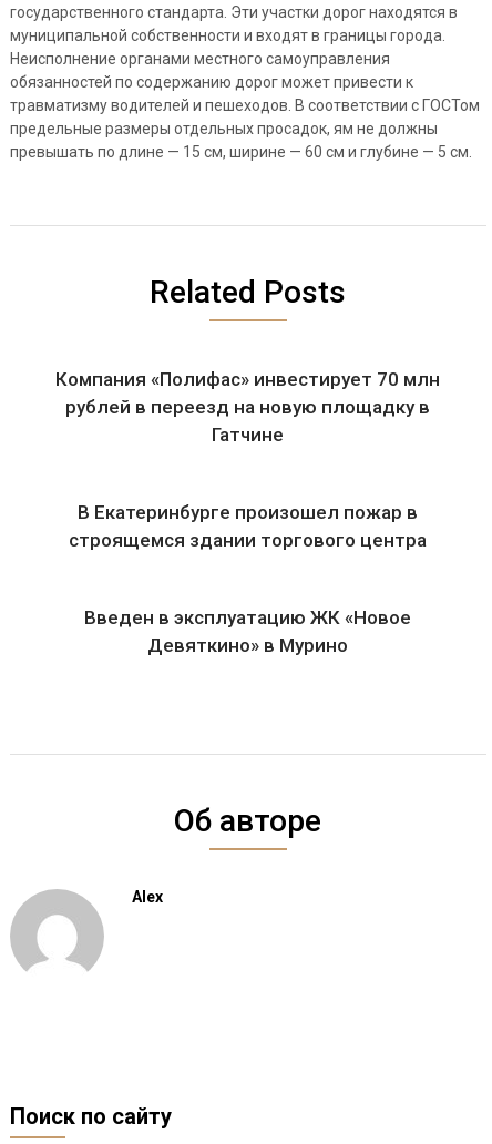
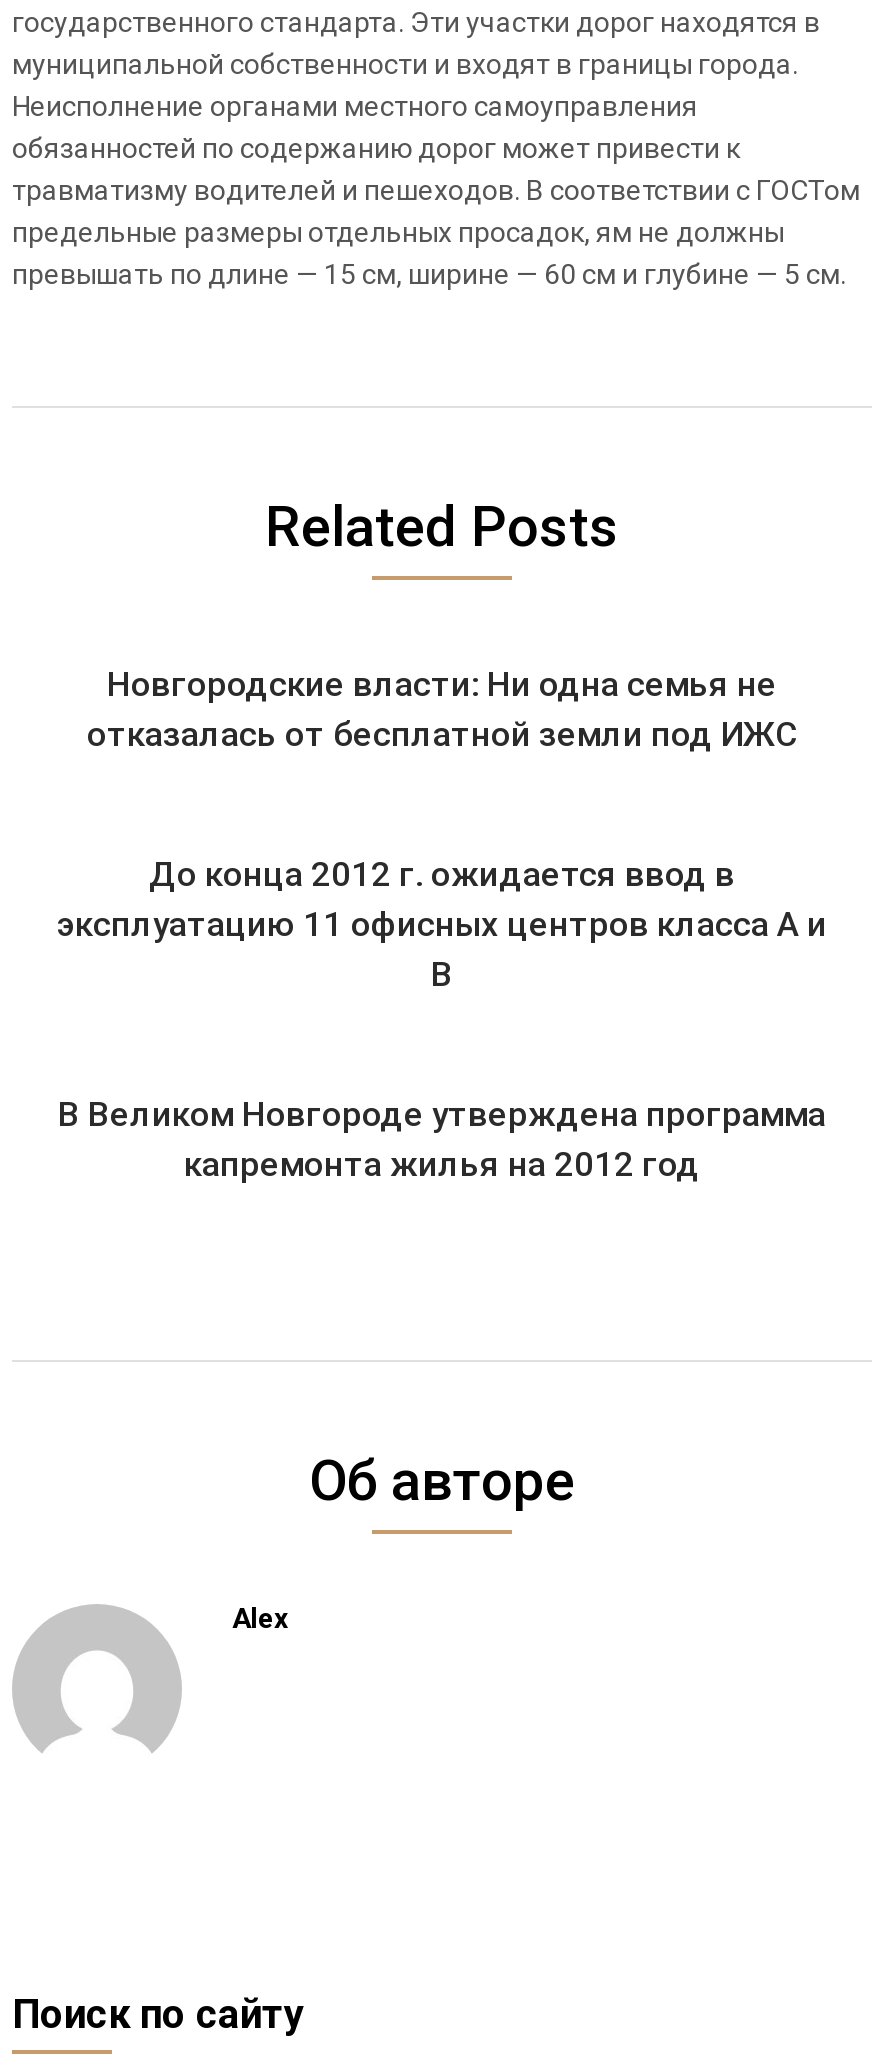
[56,368,440,446] Компания «Полифас» инвестирует 70 млн | рублей в переезд на новую площадку в | Гатчине -> [87,664,797,754] Новгородские власти: Ни одна семья не | отказалась от бесплатной земли под ИЖС
[69,501,427,551] В Екатеринбурге произошел пожар в | строящемся здании торгового центра -> [57,854,827,994] До конца 2012 г. ожидается ввод в | эксплуатацию 11 офисных центров класса А и | В
[85,606,412,656] Введен в эксплуатацию ЖК «Новое | Девяткино» в Мурино -> [58,1094,826,1184] В Великом Новгороде утверждена программа | капремонта жилья на 2012 год

